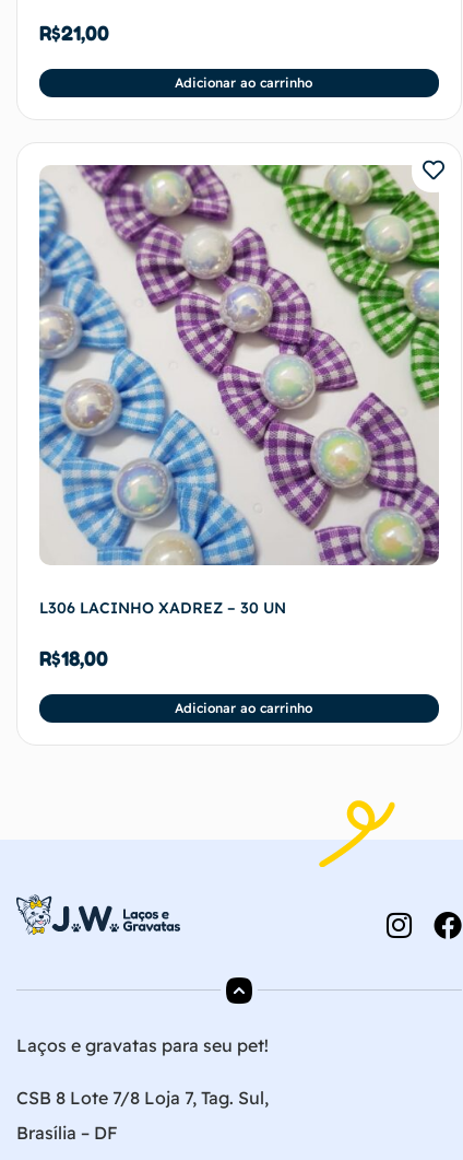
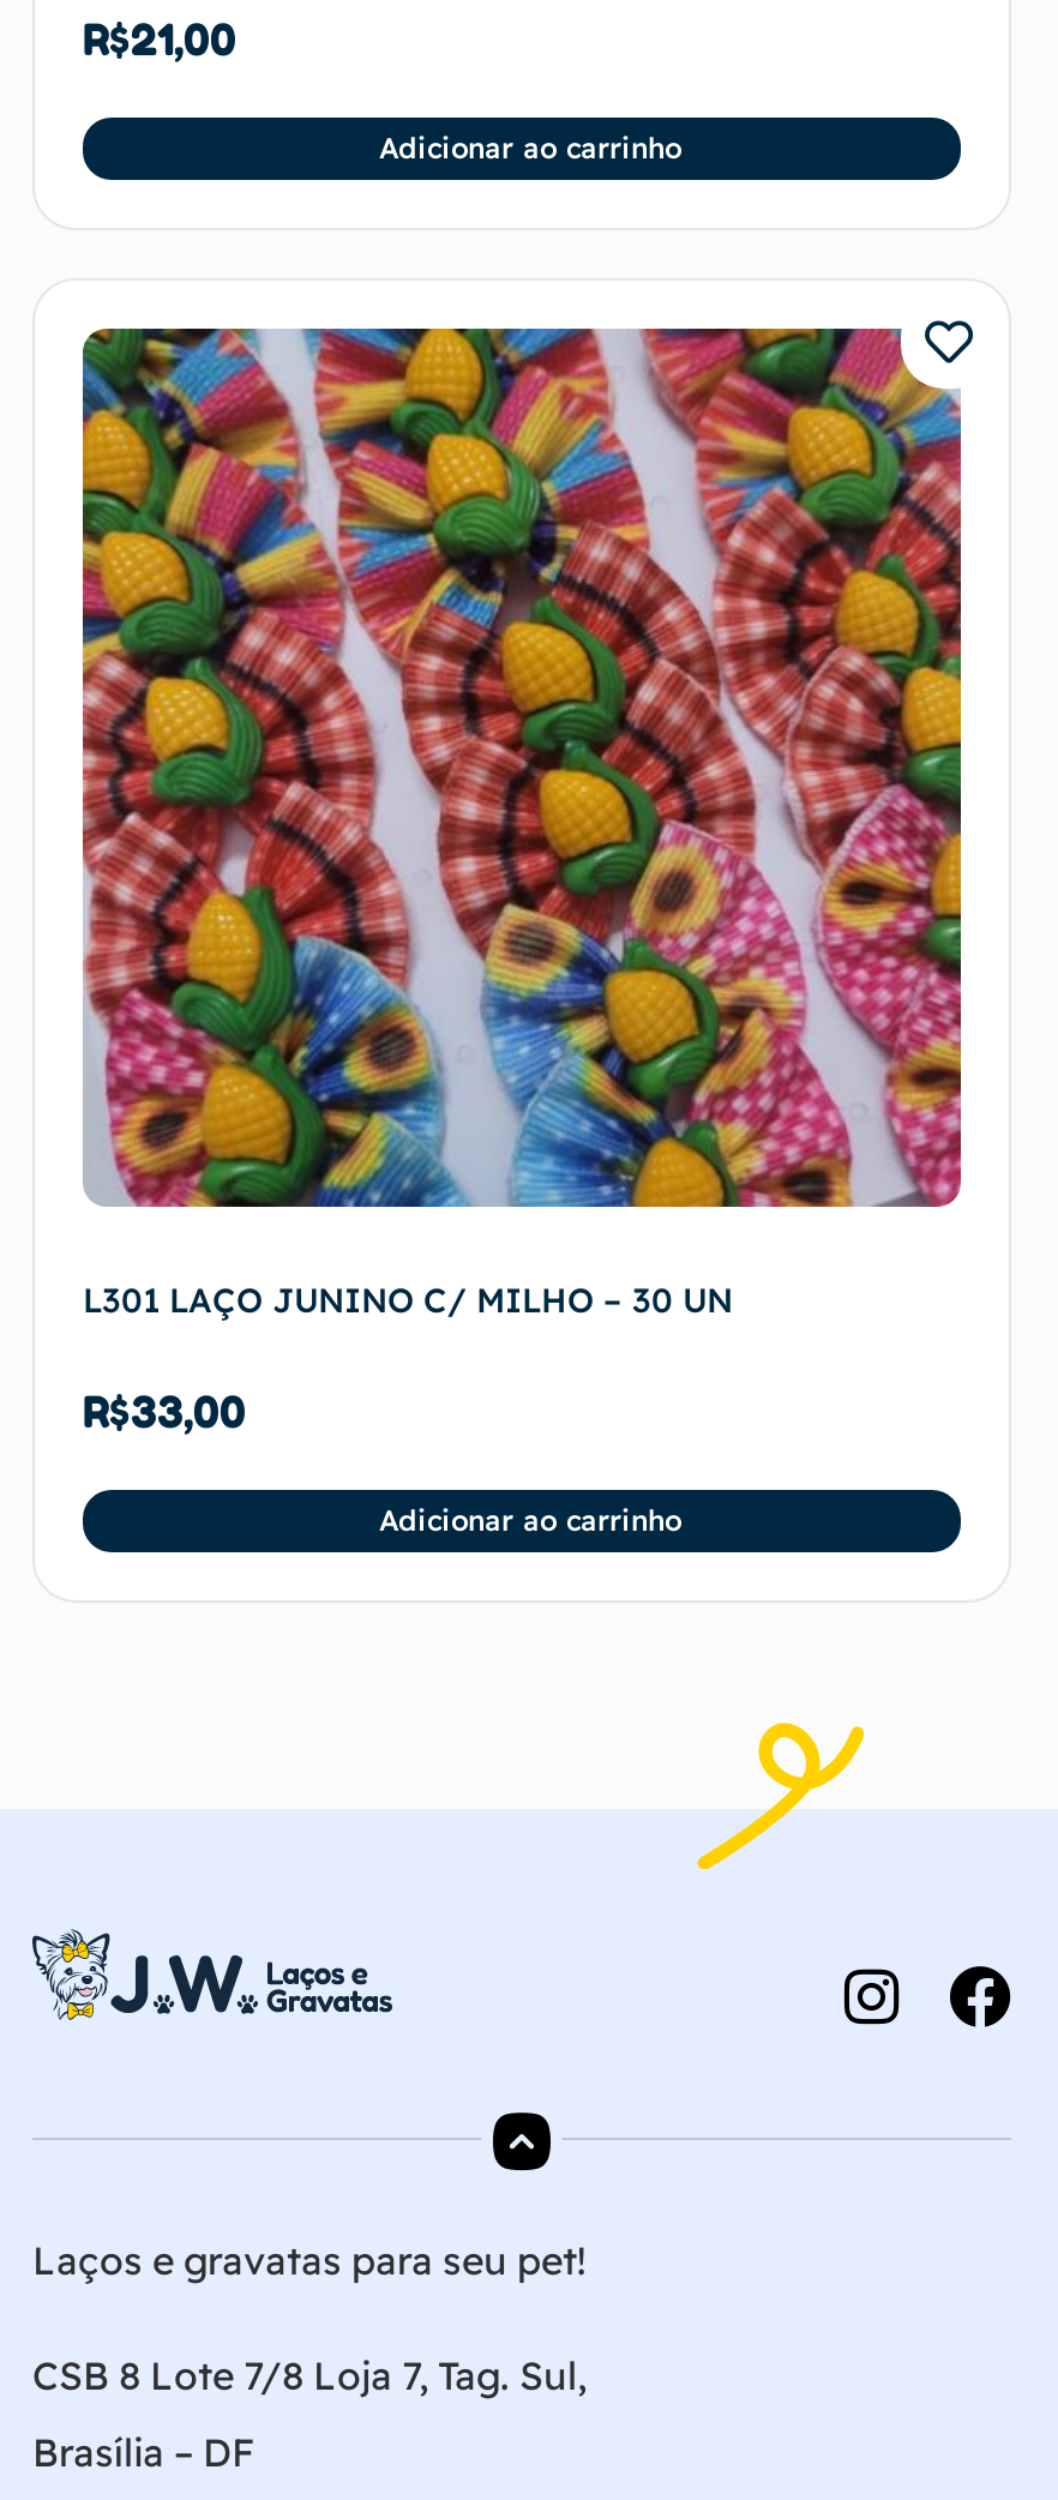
[38,164,440,618] [image] | L306 LACINHO XADREZ – 30 UN -> [80,326,963,1321] [image] | L301 LAÇO JUNINO C/ MILHO – 30 UN
[39,646,108,670] R$18,00 -> [83,1384,246,1437] R$33,00

